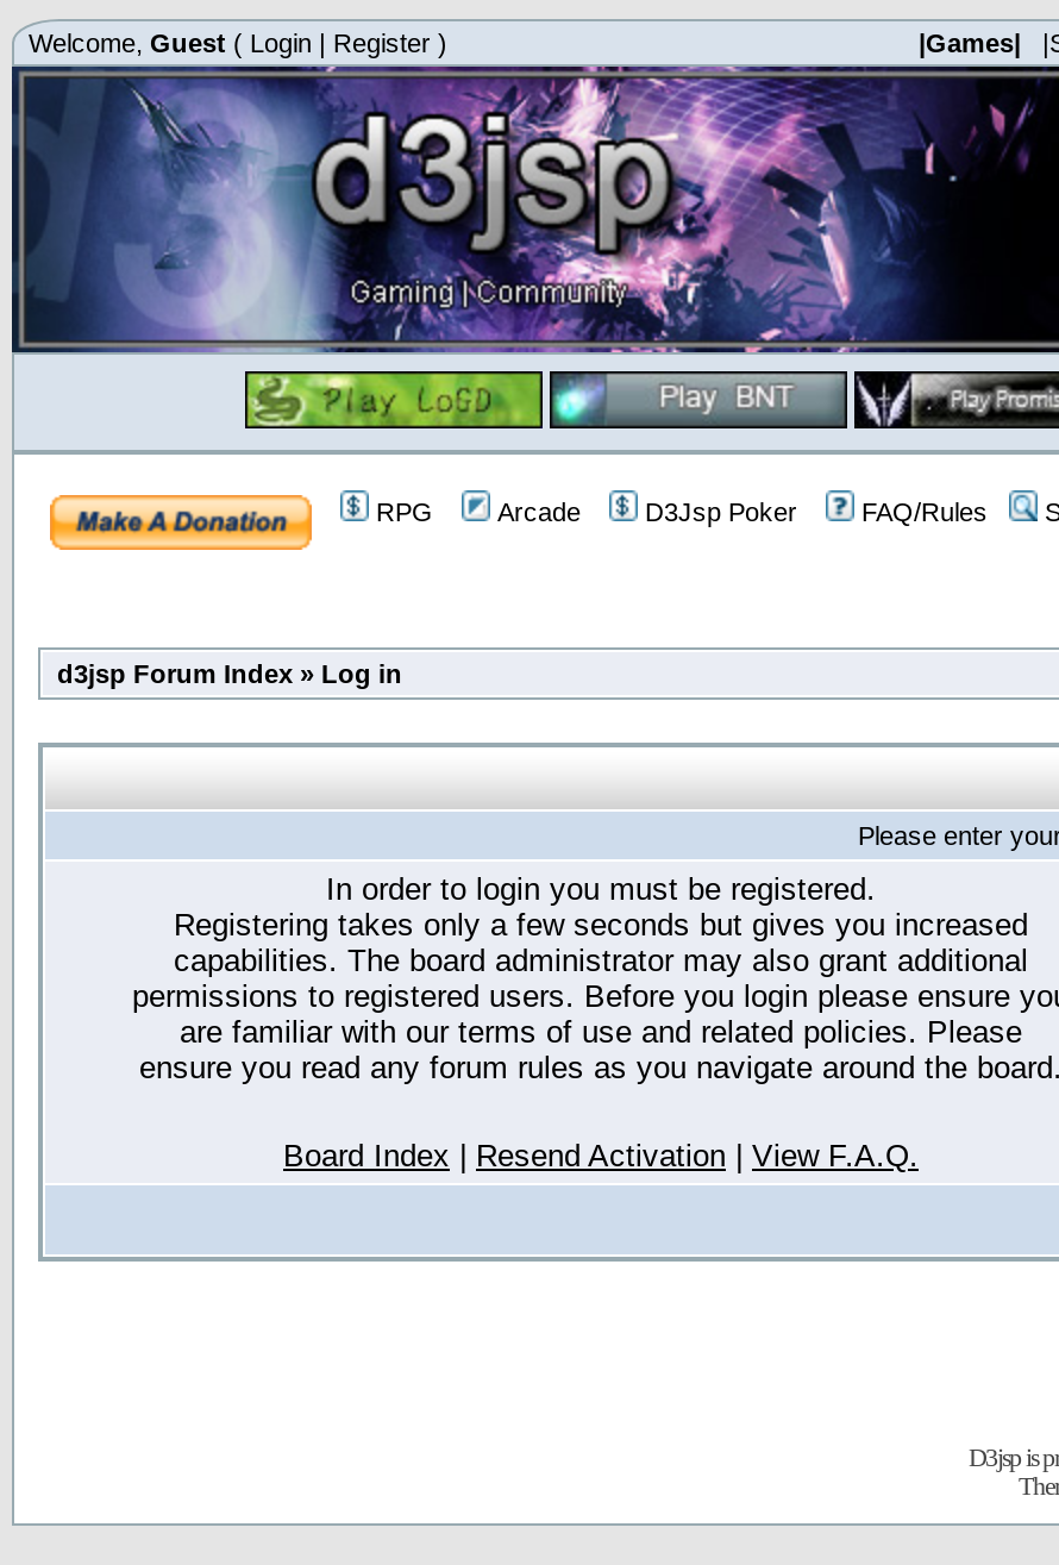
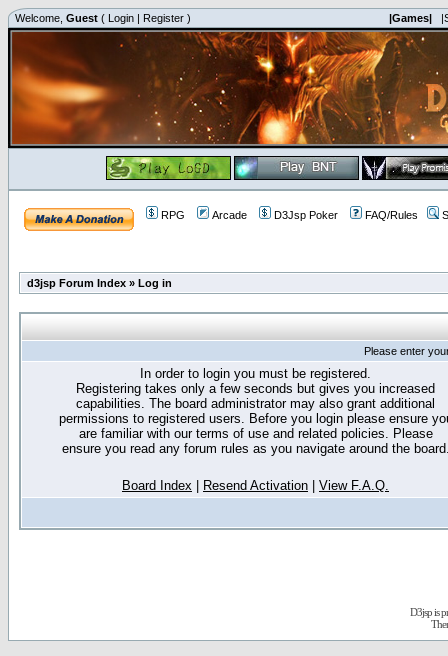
[12,64,1052,355] [image] -> [8,27,445,149] [image]

